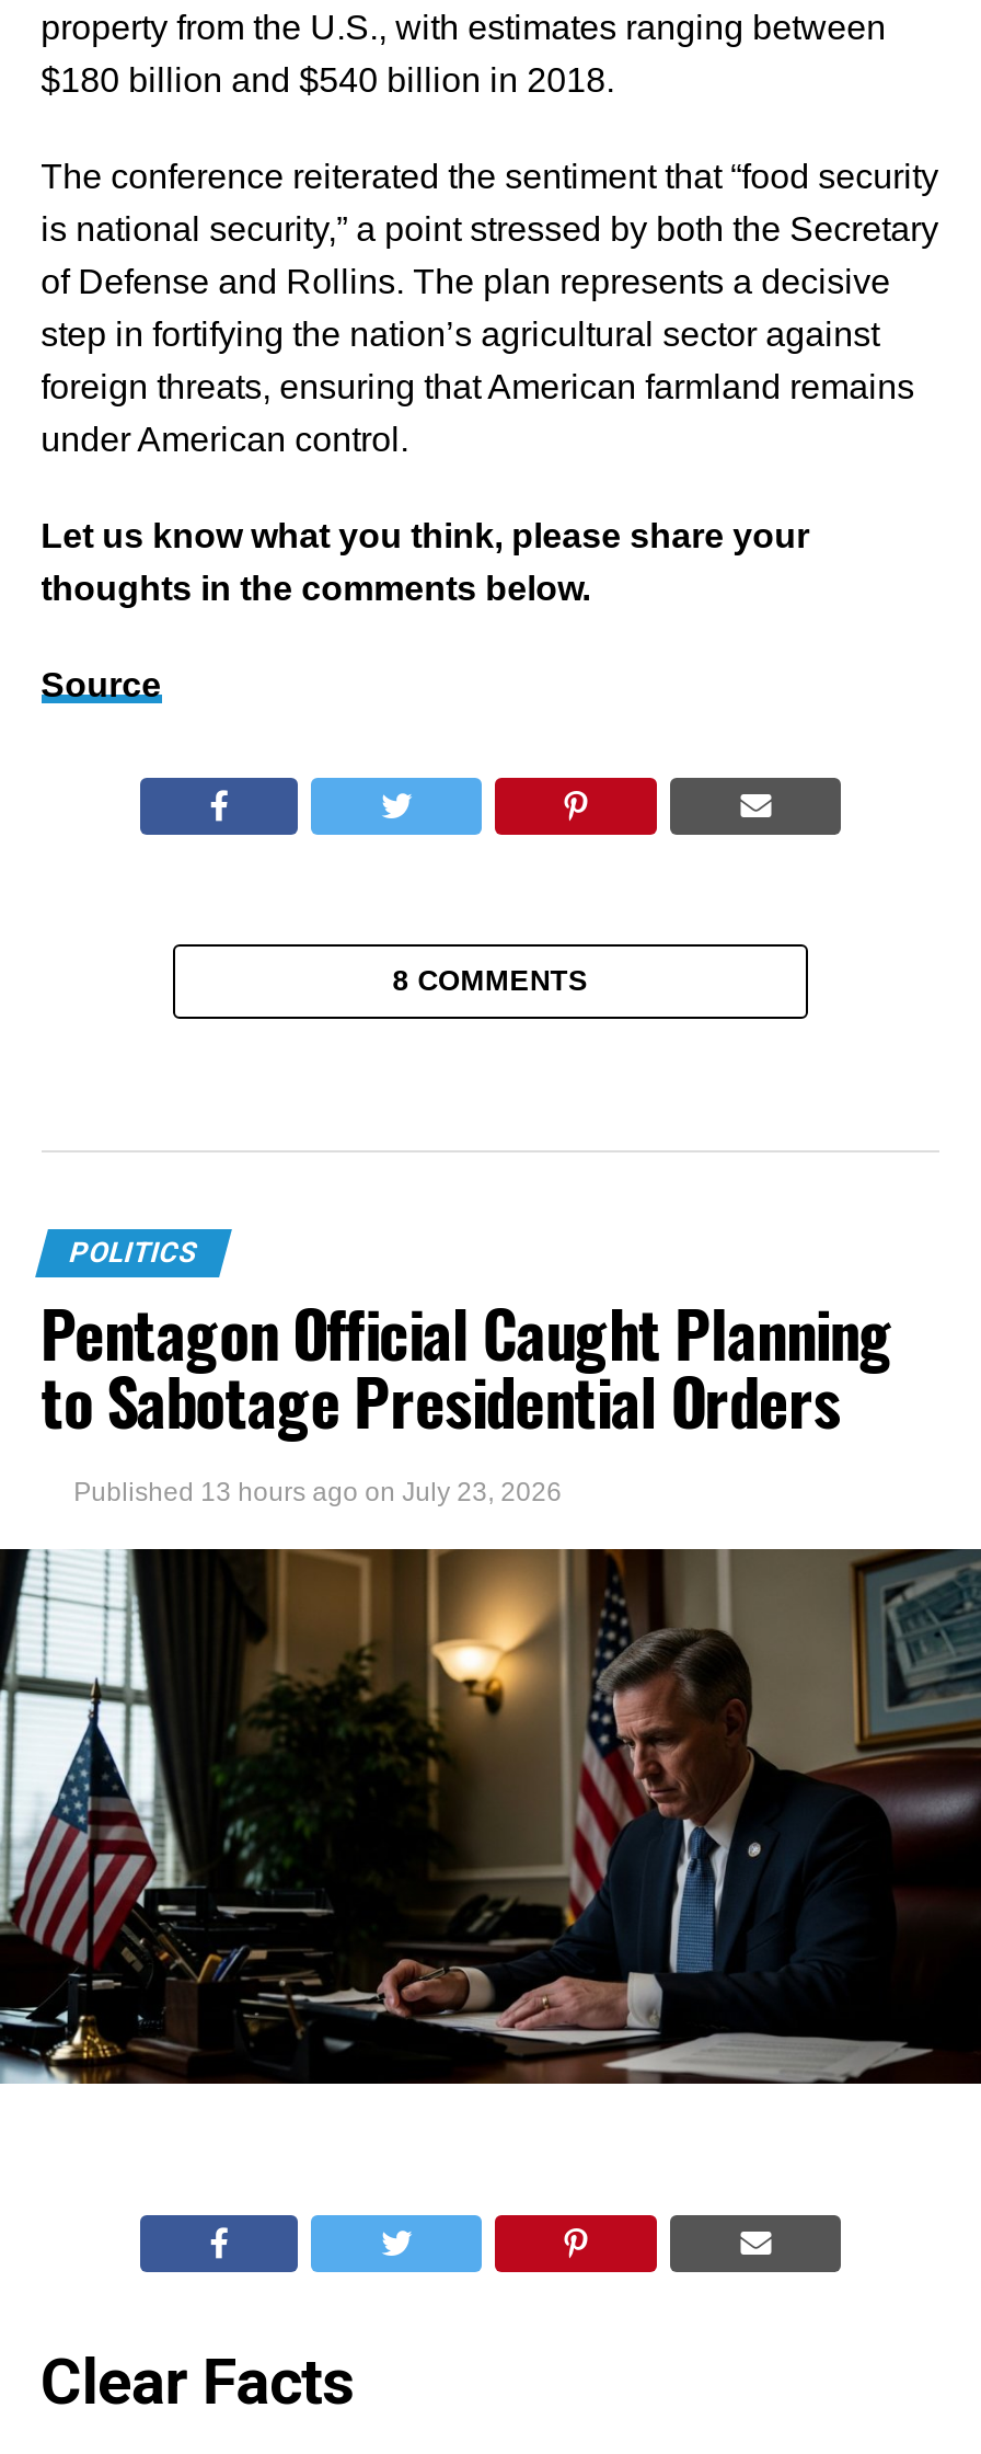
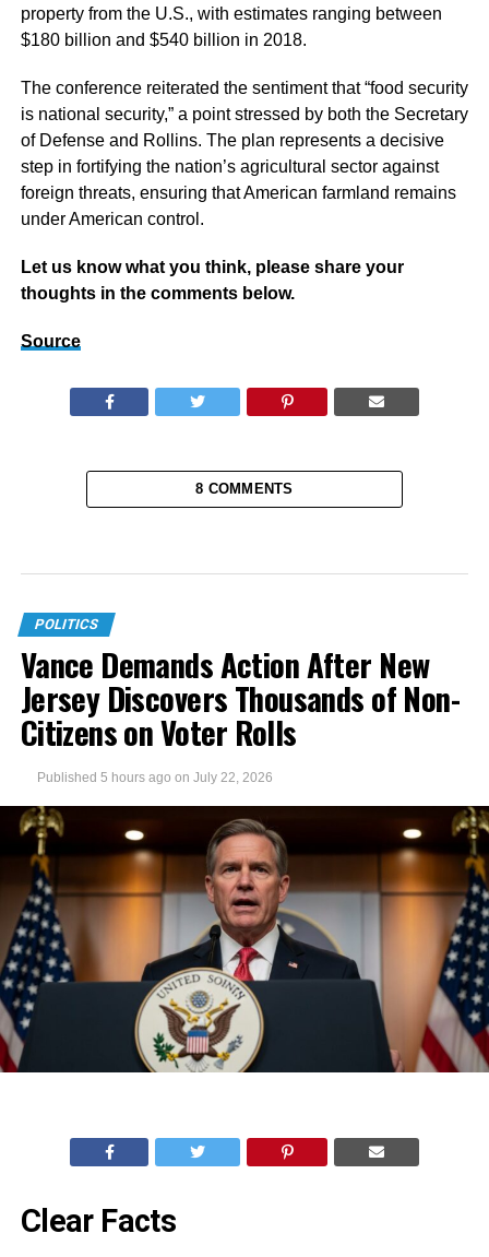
[41,1286,893,1507] Pentagon Official Caught Planning | to Sabotage Presidential Orders | Published 13 hours ago on July 23, 2026 -> [20,641,460,785] Vance Demands Action After New | Jersey Discovers Thousands of Non- | Citizens on Voter Rolls | Published 5 hours ago on July 22, 2026
[7,1547,974,2086] [image] -> [3,805,486,1074] [image]

